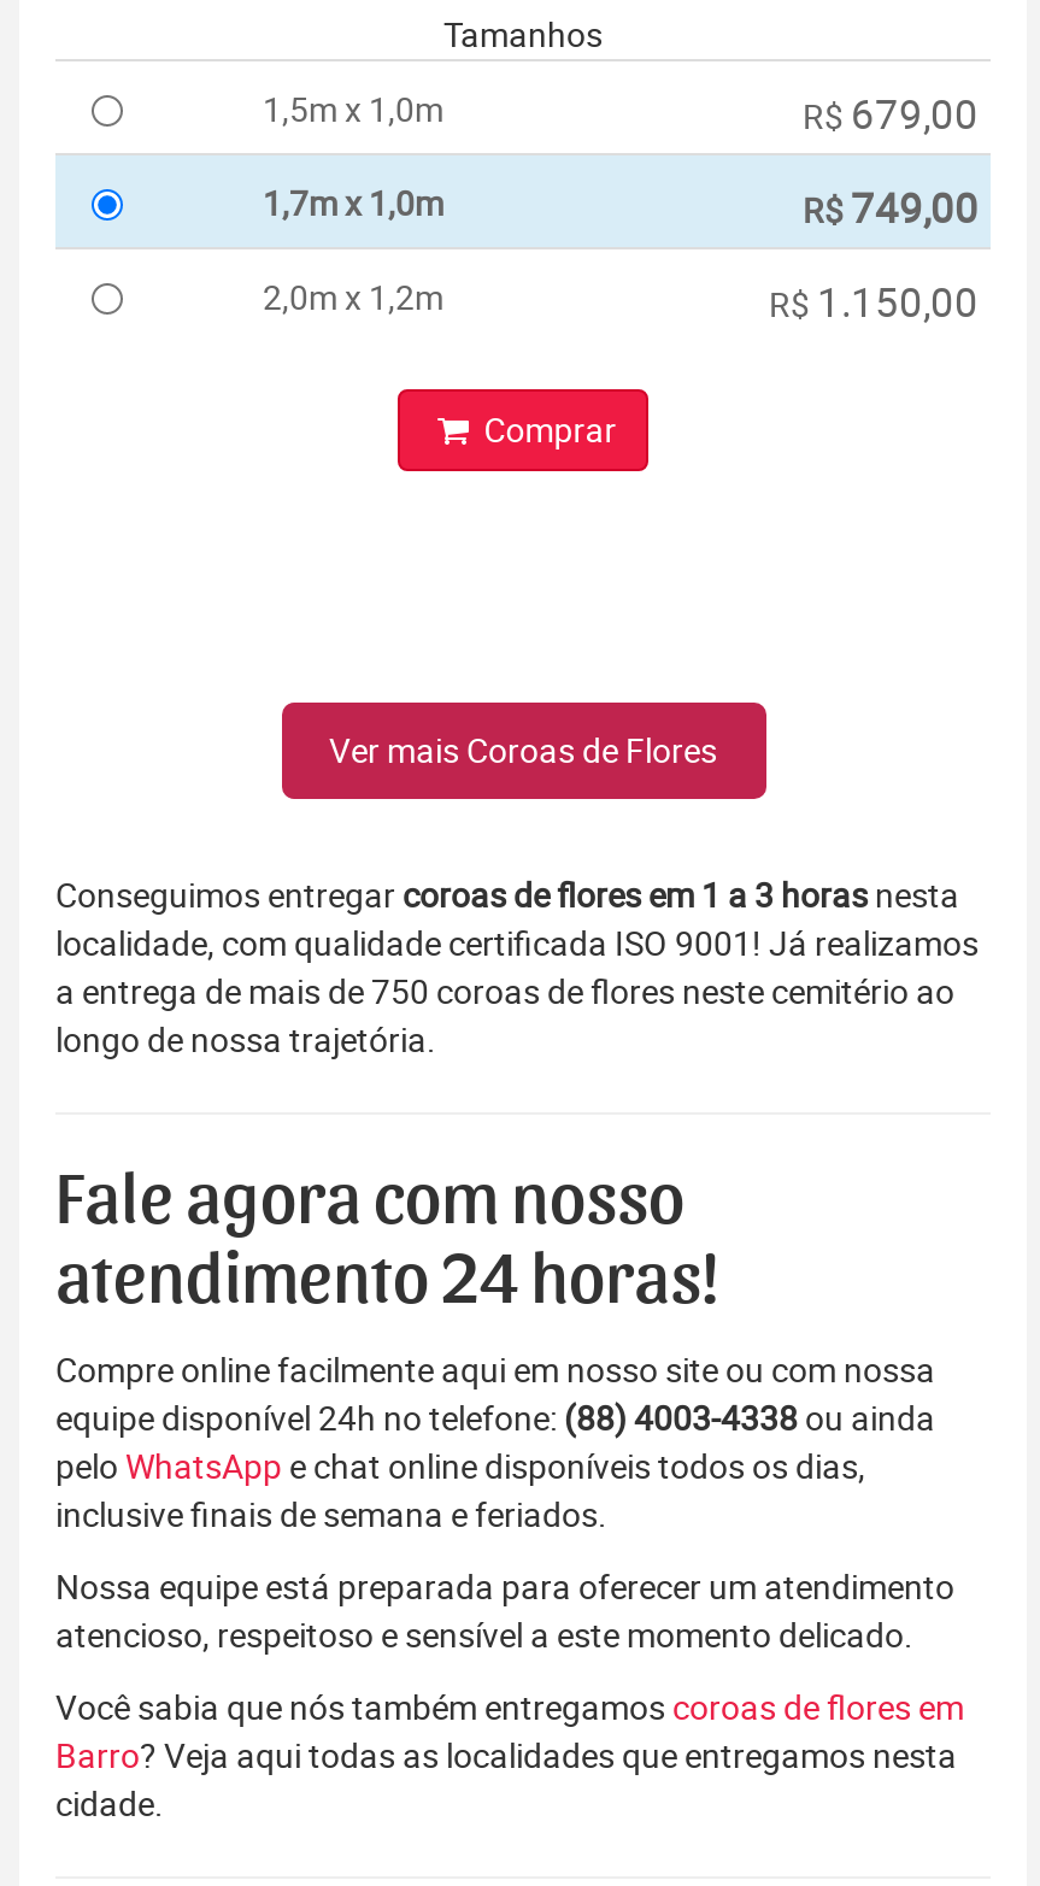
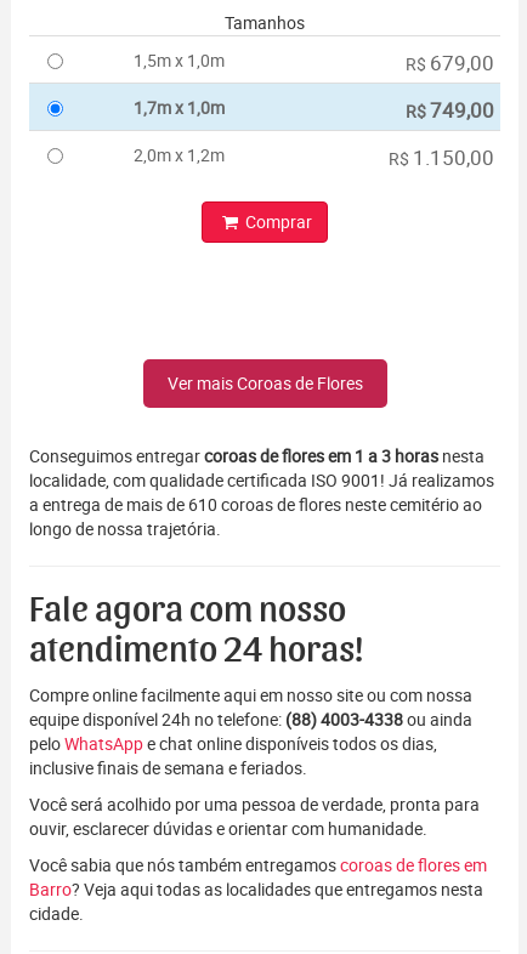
[55,968,954,1013] a entrega de mais de 750 coroas de flores neste cemitério ao -> [29,493,482,516] a entrega de mais de 610 coroas de flores neste cemitério ao
[55,1563,954,1657] Nossa equipe está preparada para oferecer um atendimento | atencioso, respeitoso e sensível a este momento delicado. -> [29,793,480,840] Você será acolhido por uma pessoa de verdade, pronta para | ouvir, esclarecer dúvidas e orientar com humanidade.

